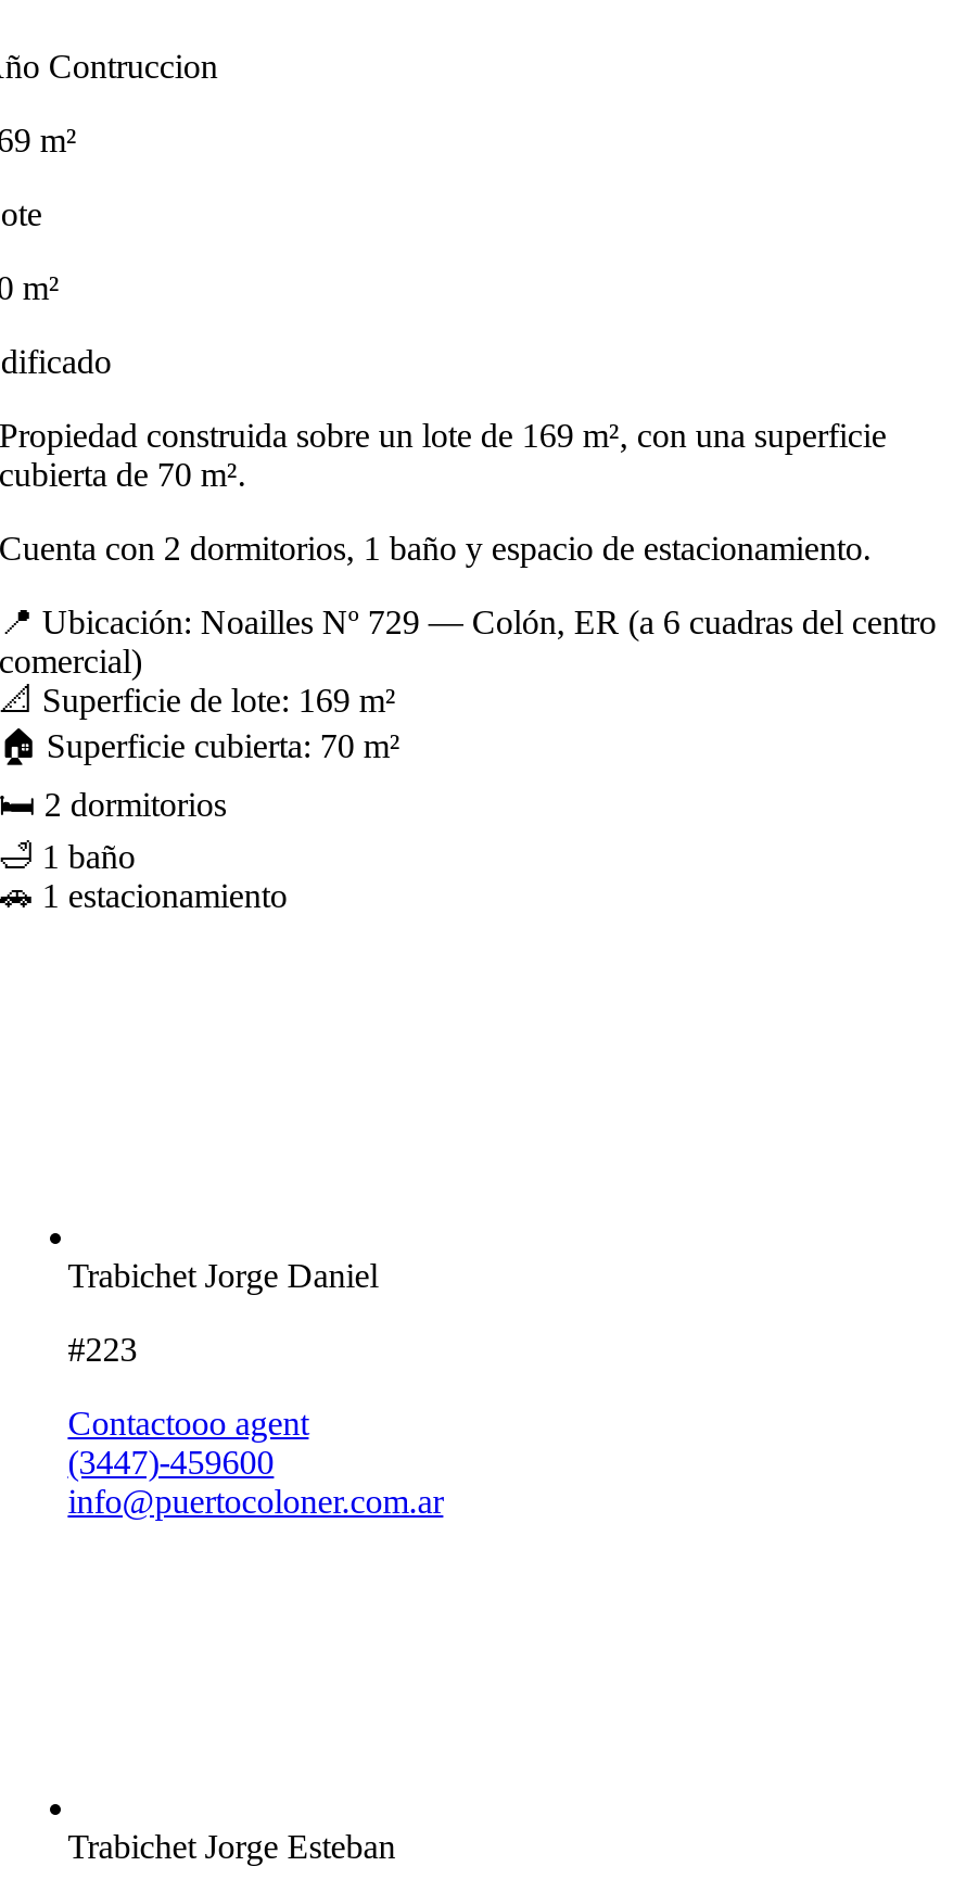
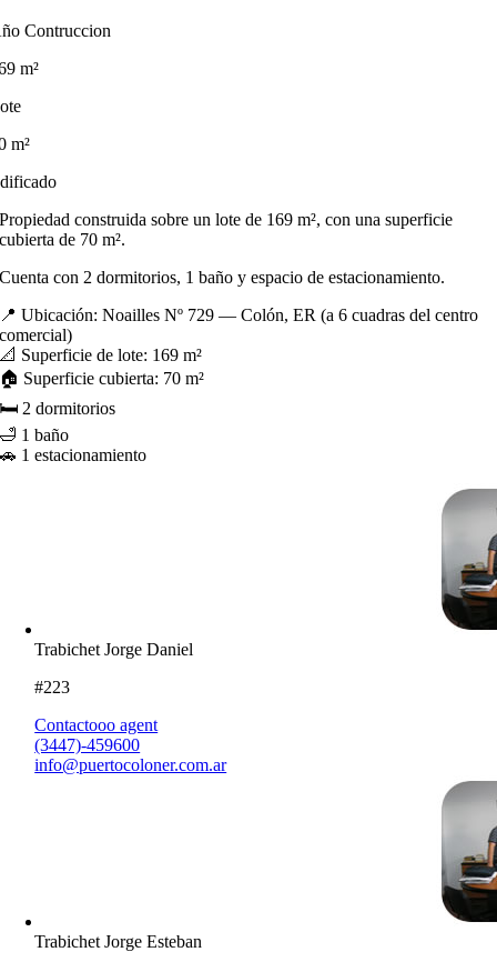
none -> [440,488,494,631] [image]
none -> [440,780,494,923] [image]

